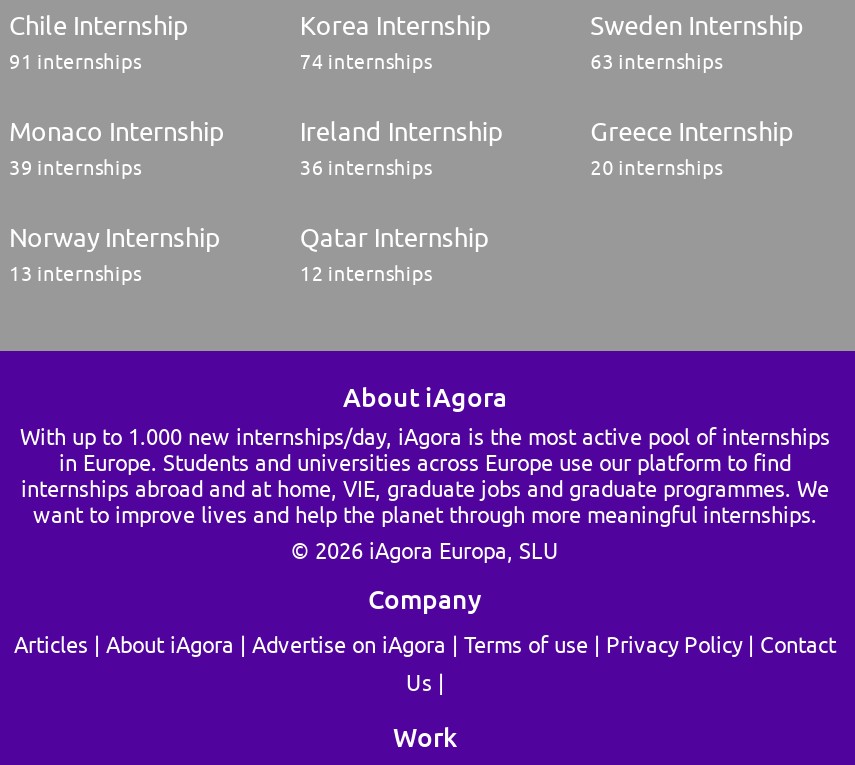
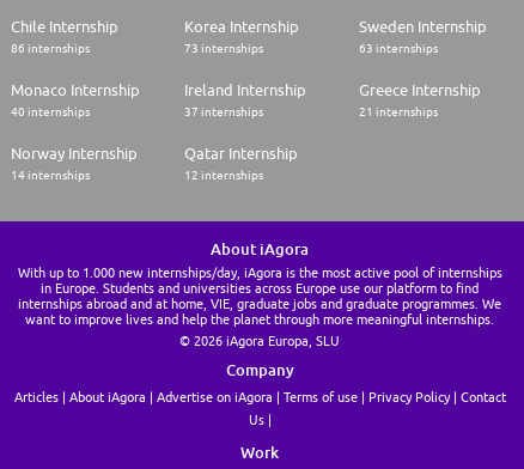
[9,49,141,73] 91 internships -> [11,41,90,55] 86 internships
[300,49,432,73] 74 internships -> [185,41,264,55] 73 internships
[9,155,141,179] 39 internships -> [11,104,90,119] 40 internships
[300,155,432,179] 36 internships -> [185,104,264,119] 37 internships
[590,155,722,179] 20 internships -> [359,104,438,119] 21 internships
[9,261,141,285] 13 internships -> [11,168,90,182] 14 internships

